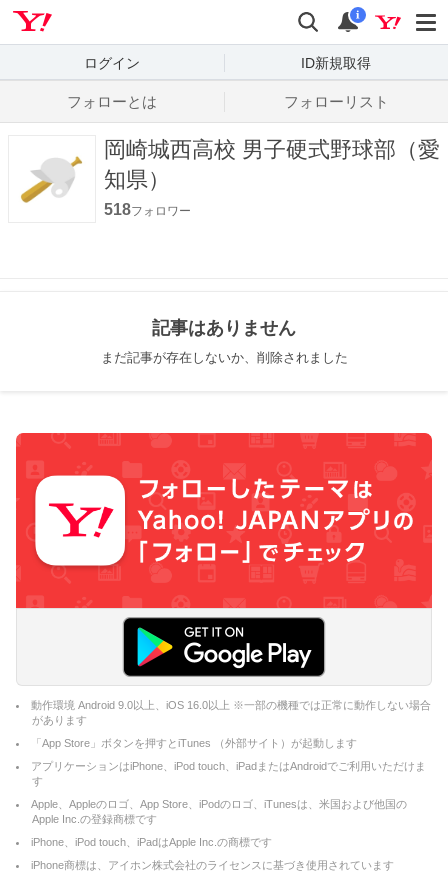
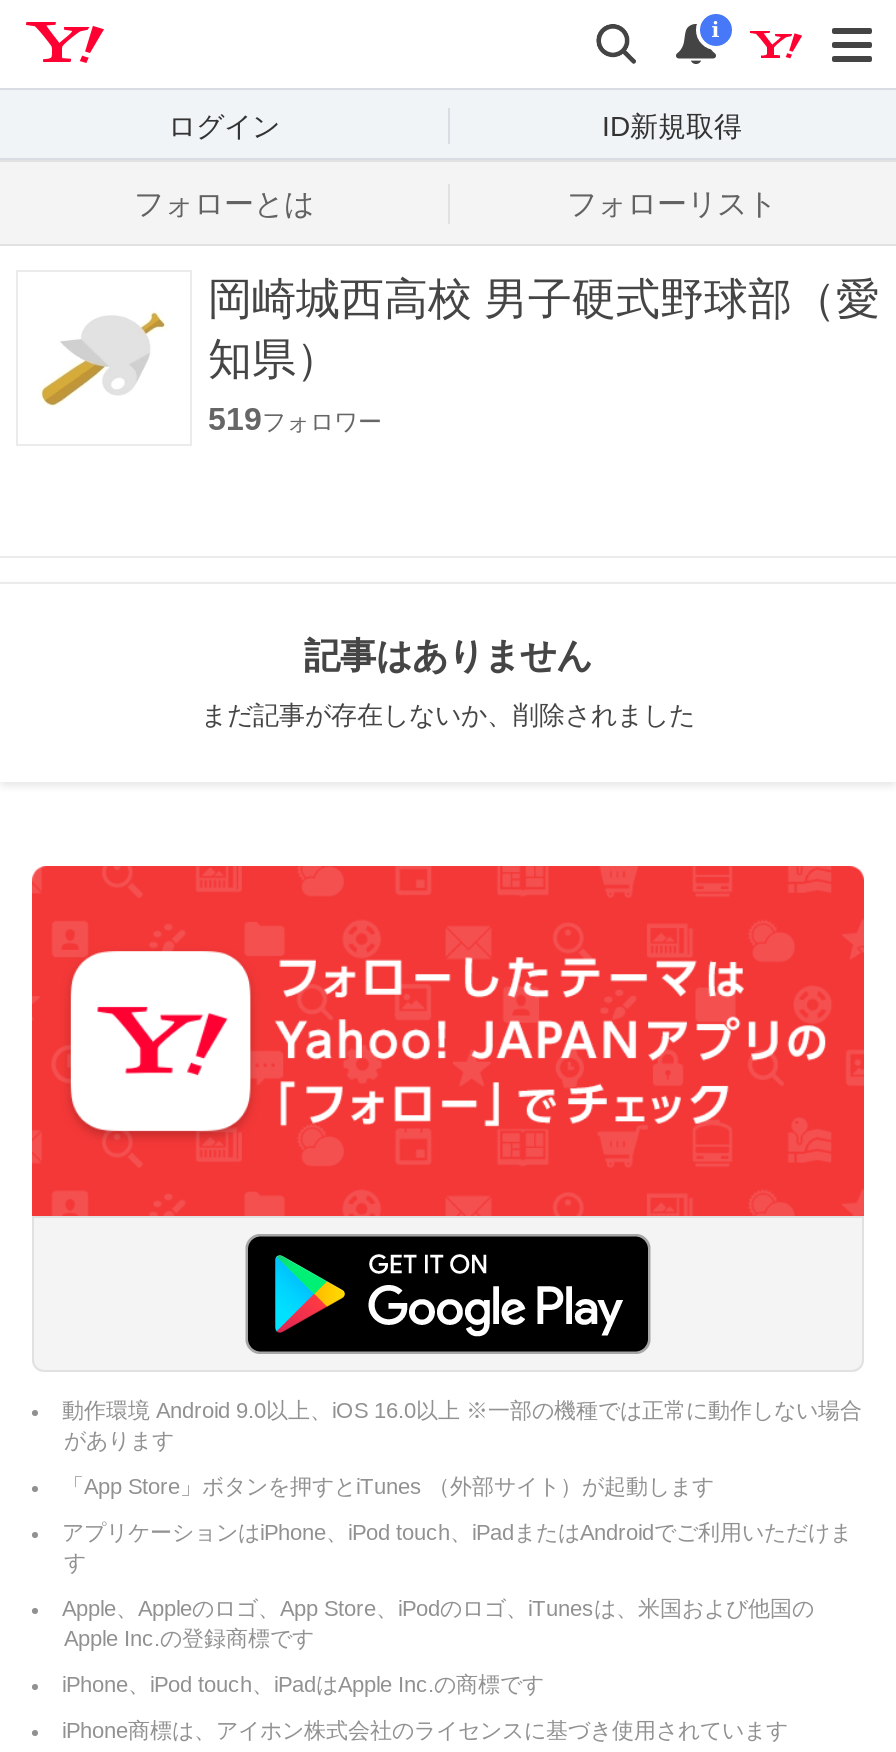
[104,201,191,218] 518フォロワー -> [208,402,382,436] 519フォロワー

